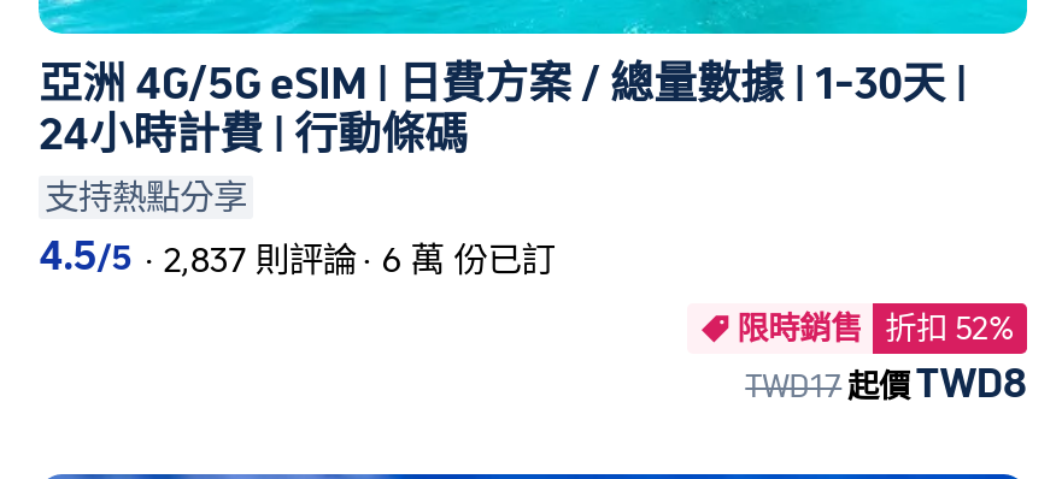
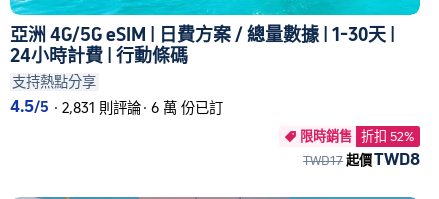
[39,232,555,280] 4.5/5 · 2,837 則評論 · 6 萬 份已訂 -> [10,96,223,116] 4.5/5 · 2,831 則評論 · 6 萬 份已訂

